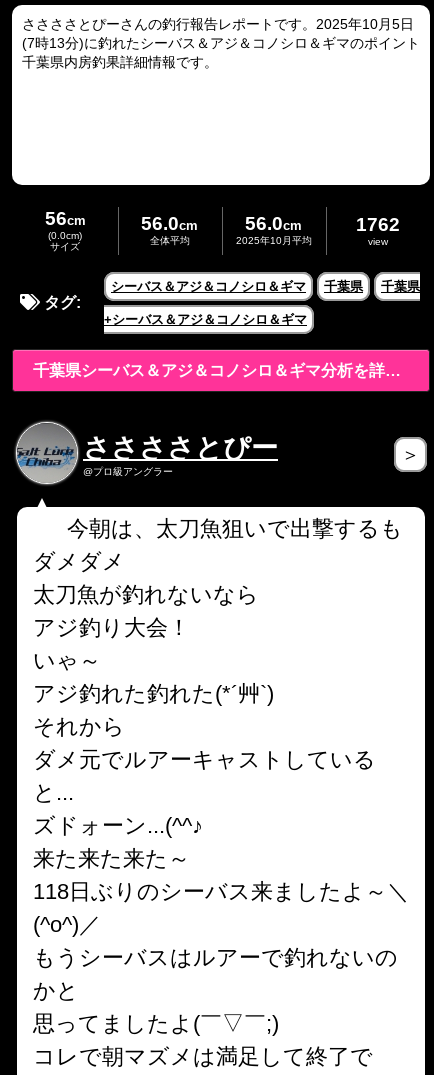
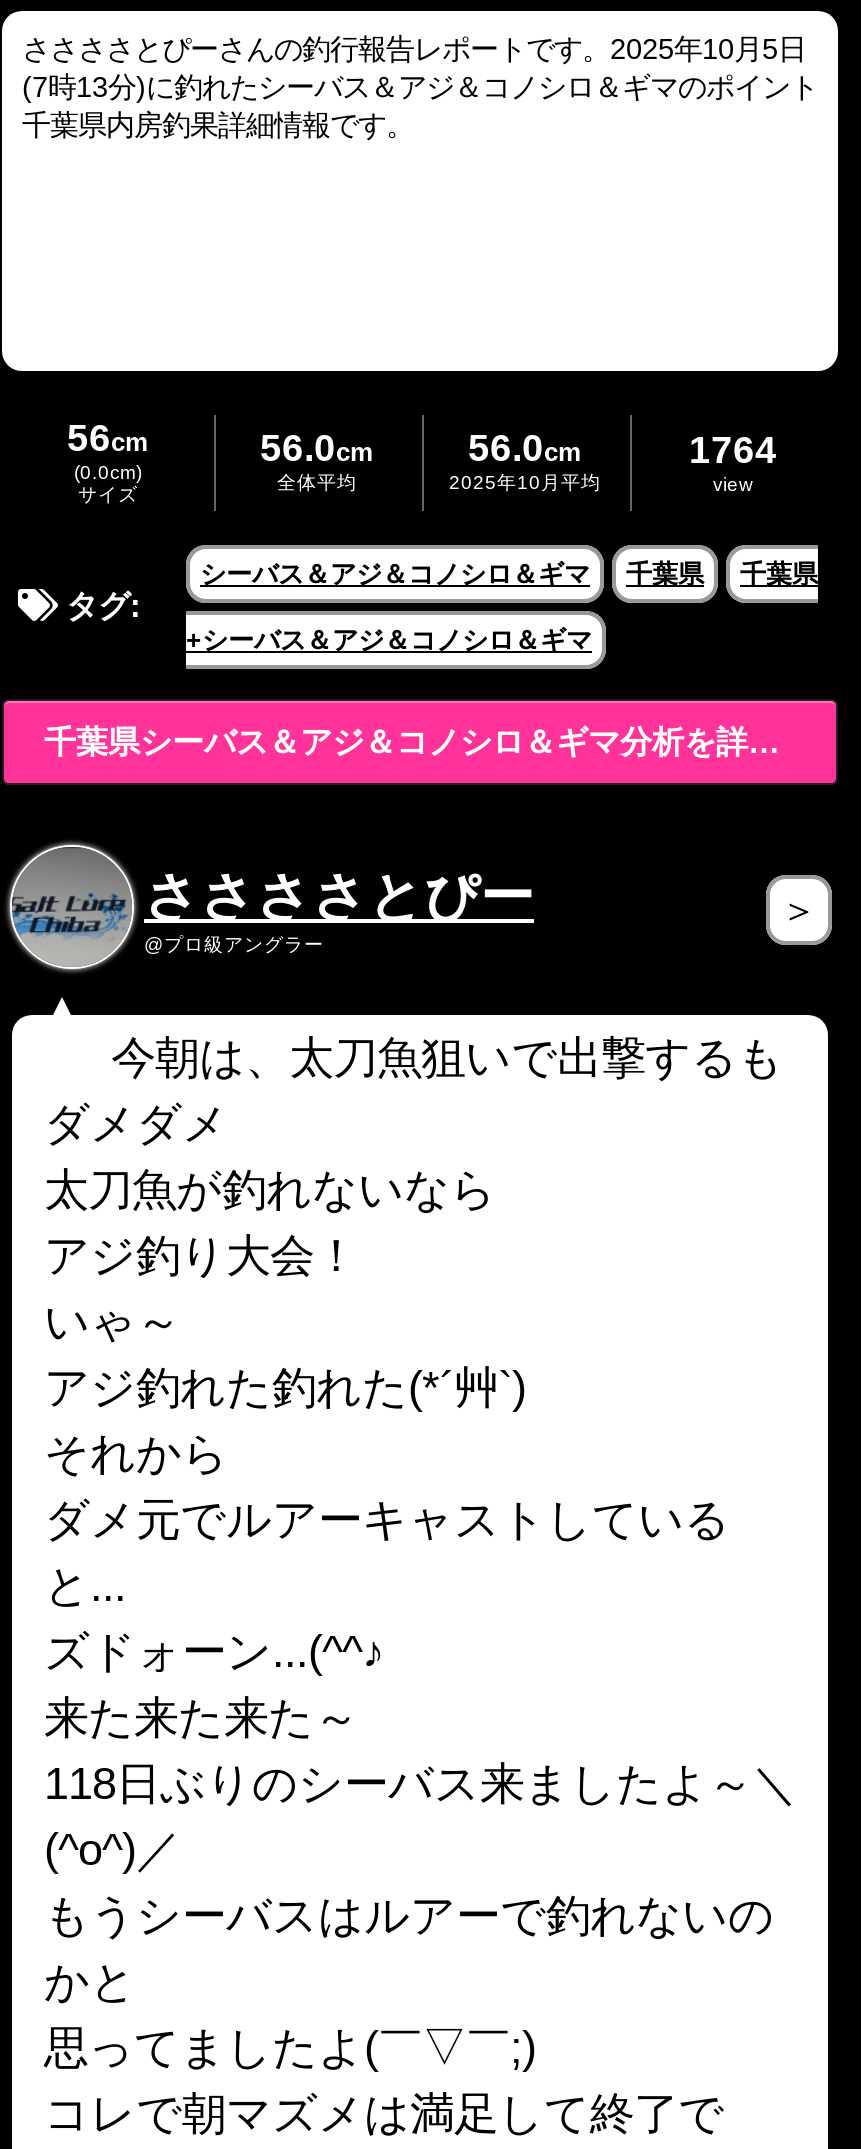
[355,214,399,235] 1762 -> [689,429,777,471] 1764

